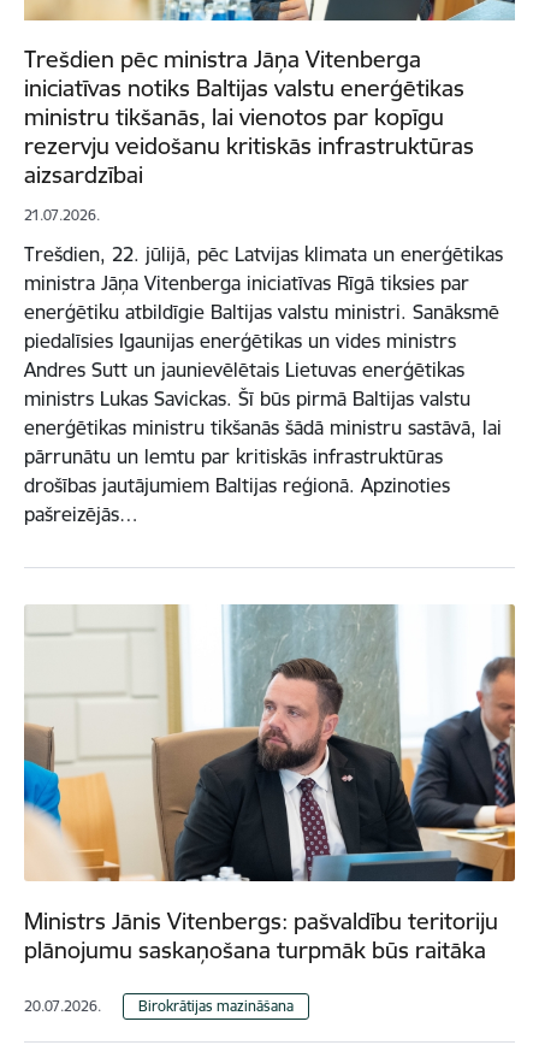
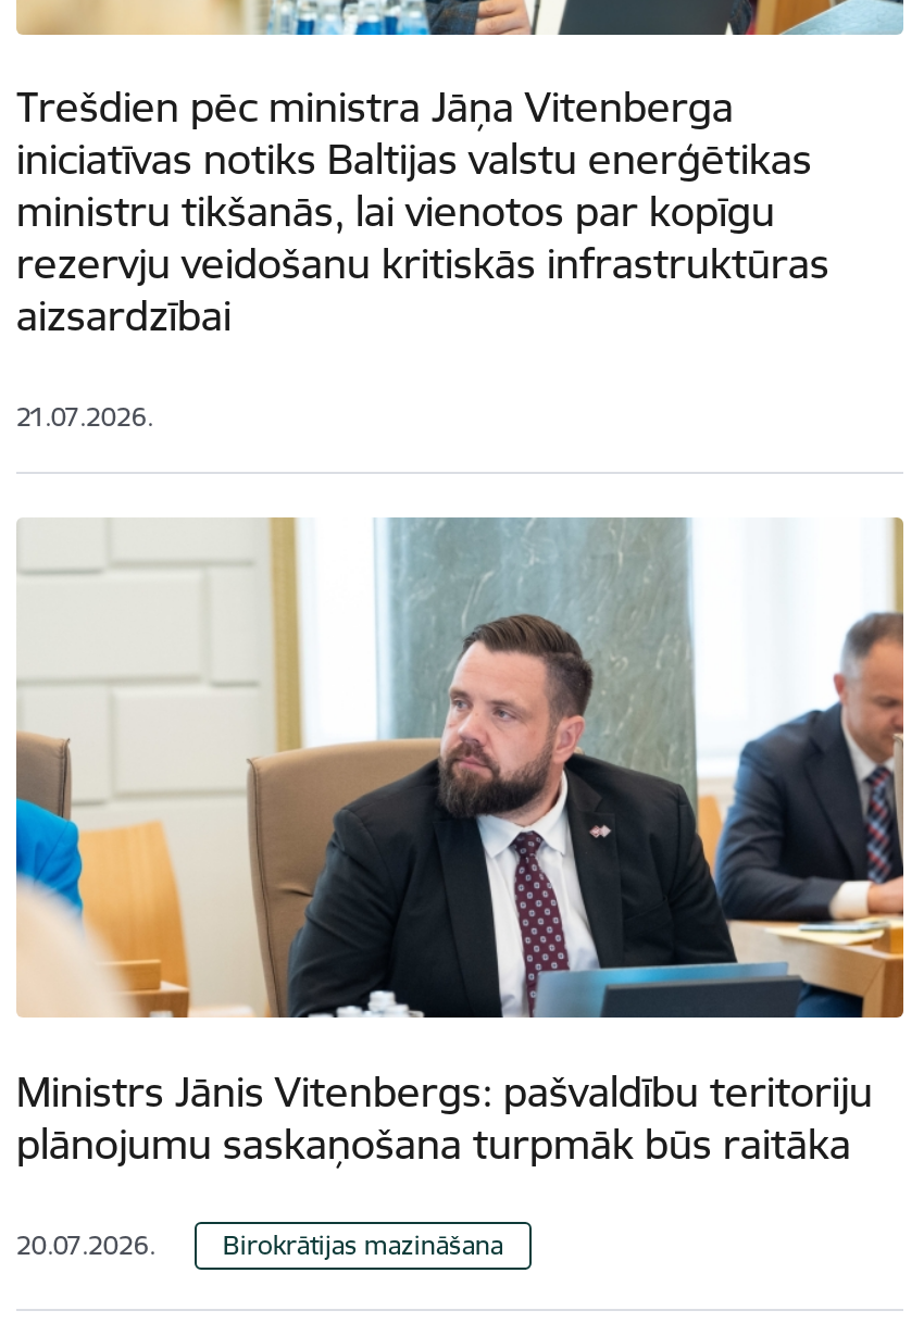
[24,242,503,526] Trešdien, 22. jūlijā, pēc Latvijas klimata un enerģētikas | ministra Jāņa Vitenberga iniciatīvas Rīgā tiksies par | enerģētiku atbildīgie Baltijas valstu ministri. Sanāksmē | piedalīsies Igaunijas enerģētikas un vides ministrs | Andres Sutt un jaunievēlētais Lietuvas enerģētikas | ministrs Lukas Savickas. Šī būs pirmā Baltijas valstu | enerģētikas ministru tikšanās šādā ministru sastāvā, lai | pārrunātu un lemtu par kritiskās infrastruktūras | drošības jautājumiem Baltijas reģionā. Apzinoties | pašreizējās… -> none

